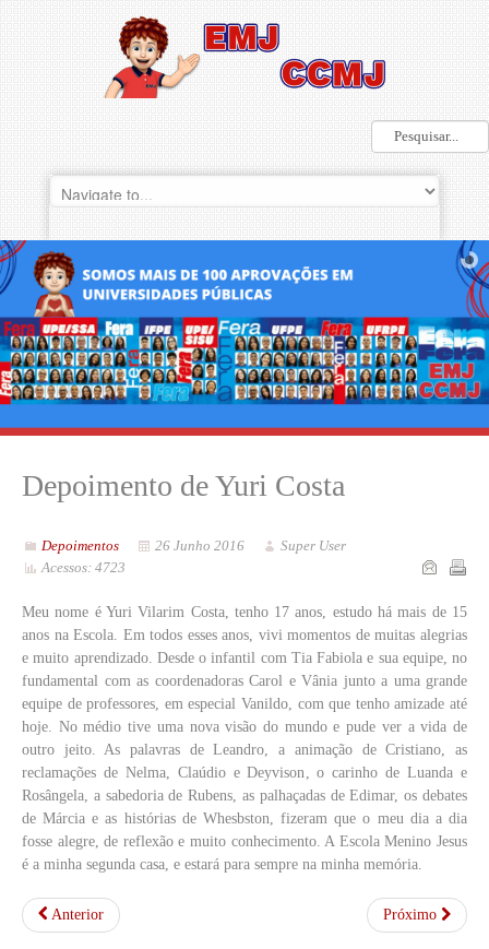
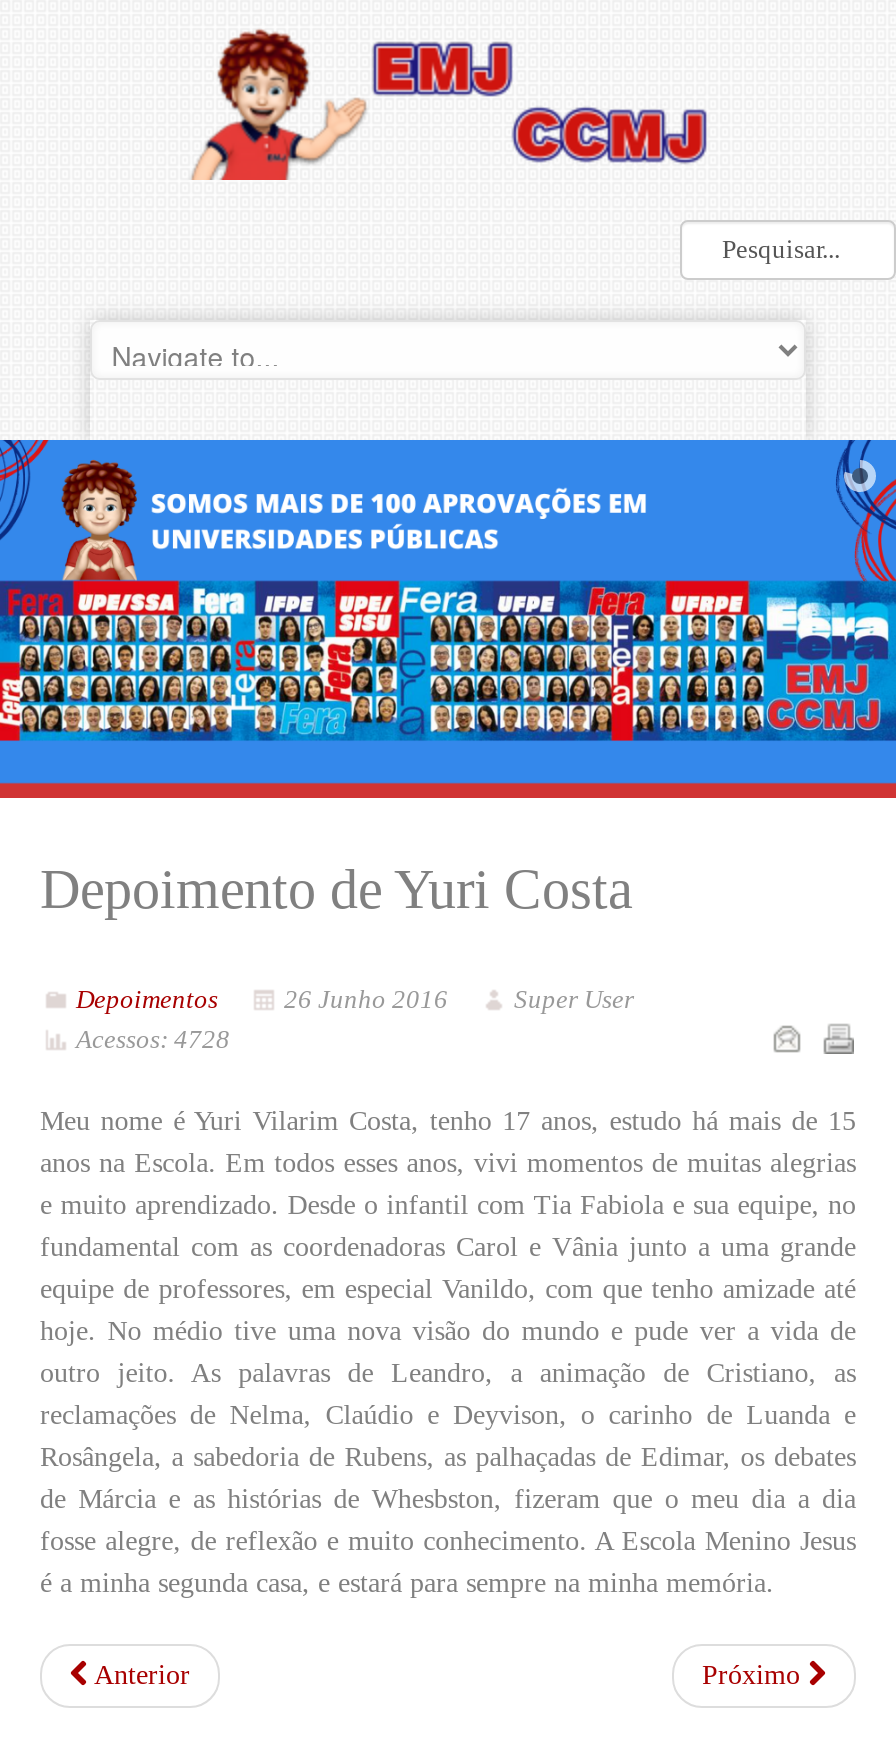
[41,560,126,576] Acessos: 4723 -> [76,1026,230,1054] Acessos: 4728

